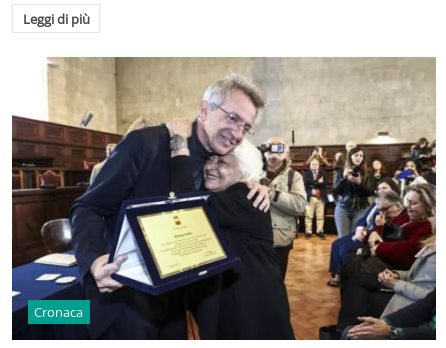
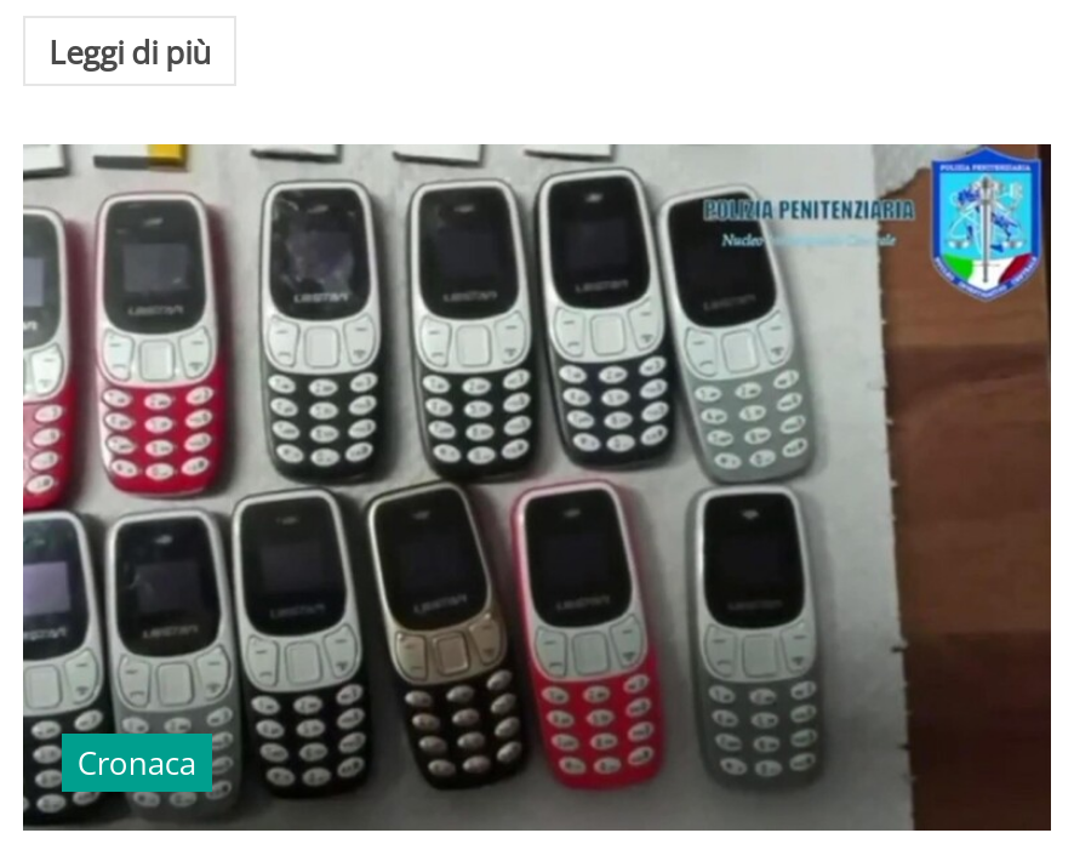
[11,57,437,340] [image] -> [21,142,1053,831] [image]

